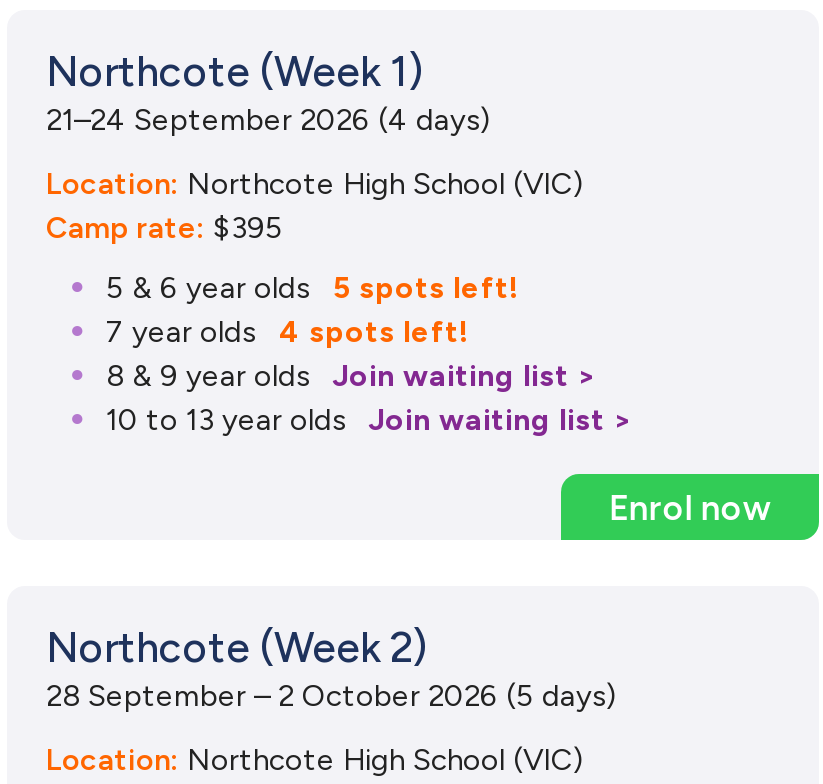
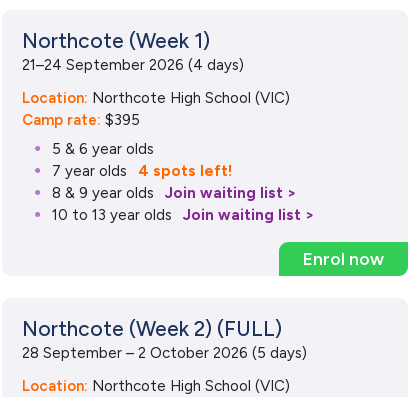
[106,270,517,306] 5 & 6 year olds 5 spots left! -> [51,140,153,158] 5 & 6 year olds
[46,622,426,672] Northcote (Week 2) -> [21,316,281,341] Northcote (Week 2) (FULL)

